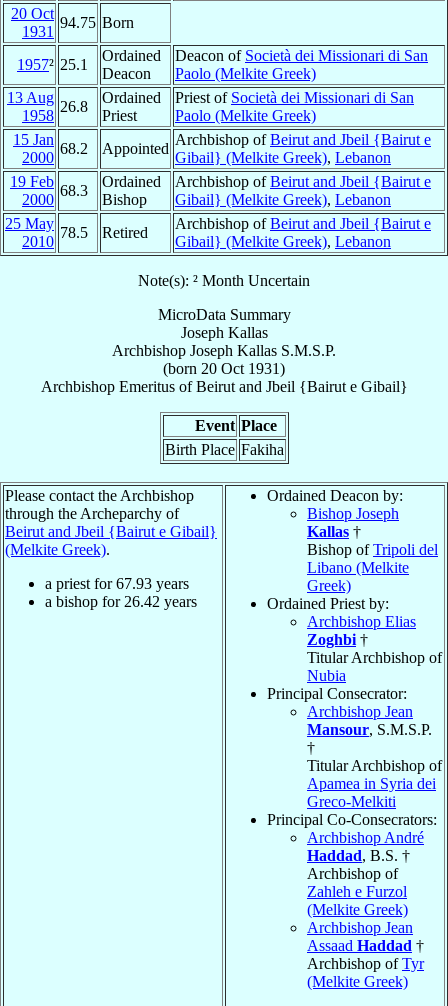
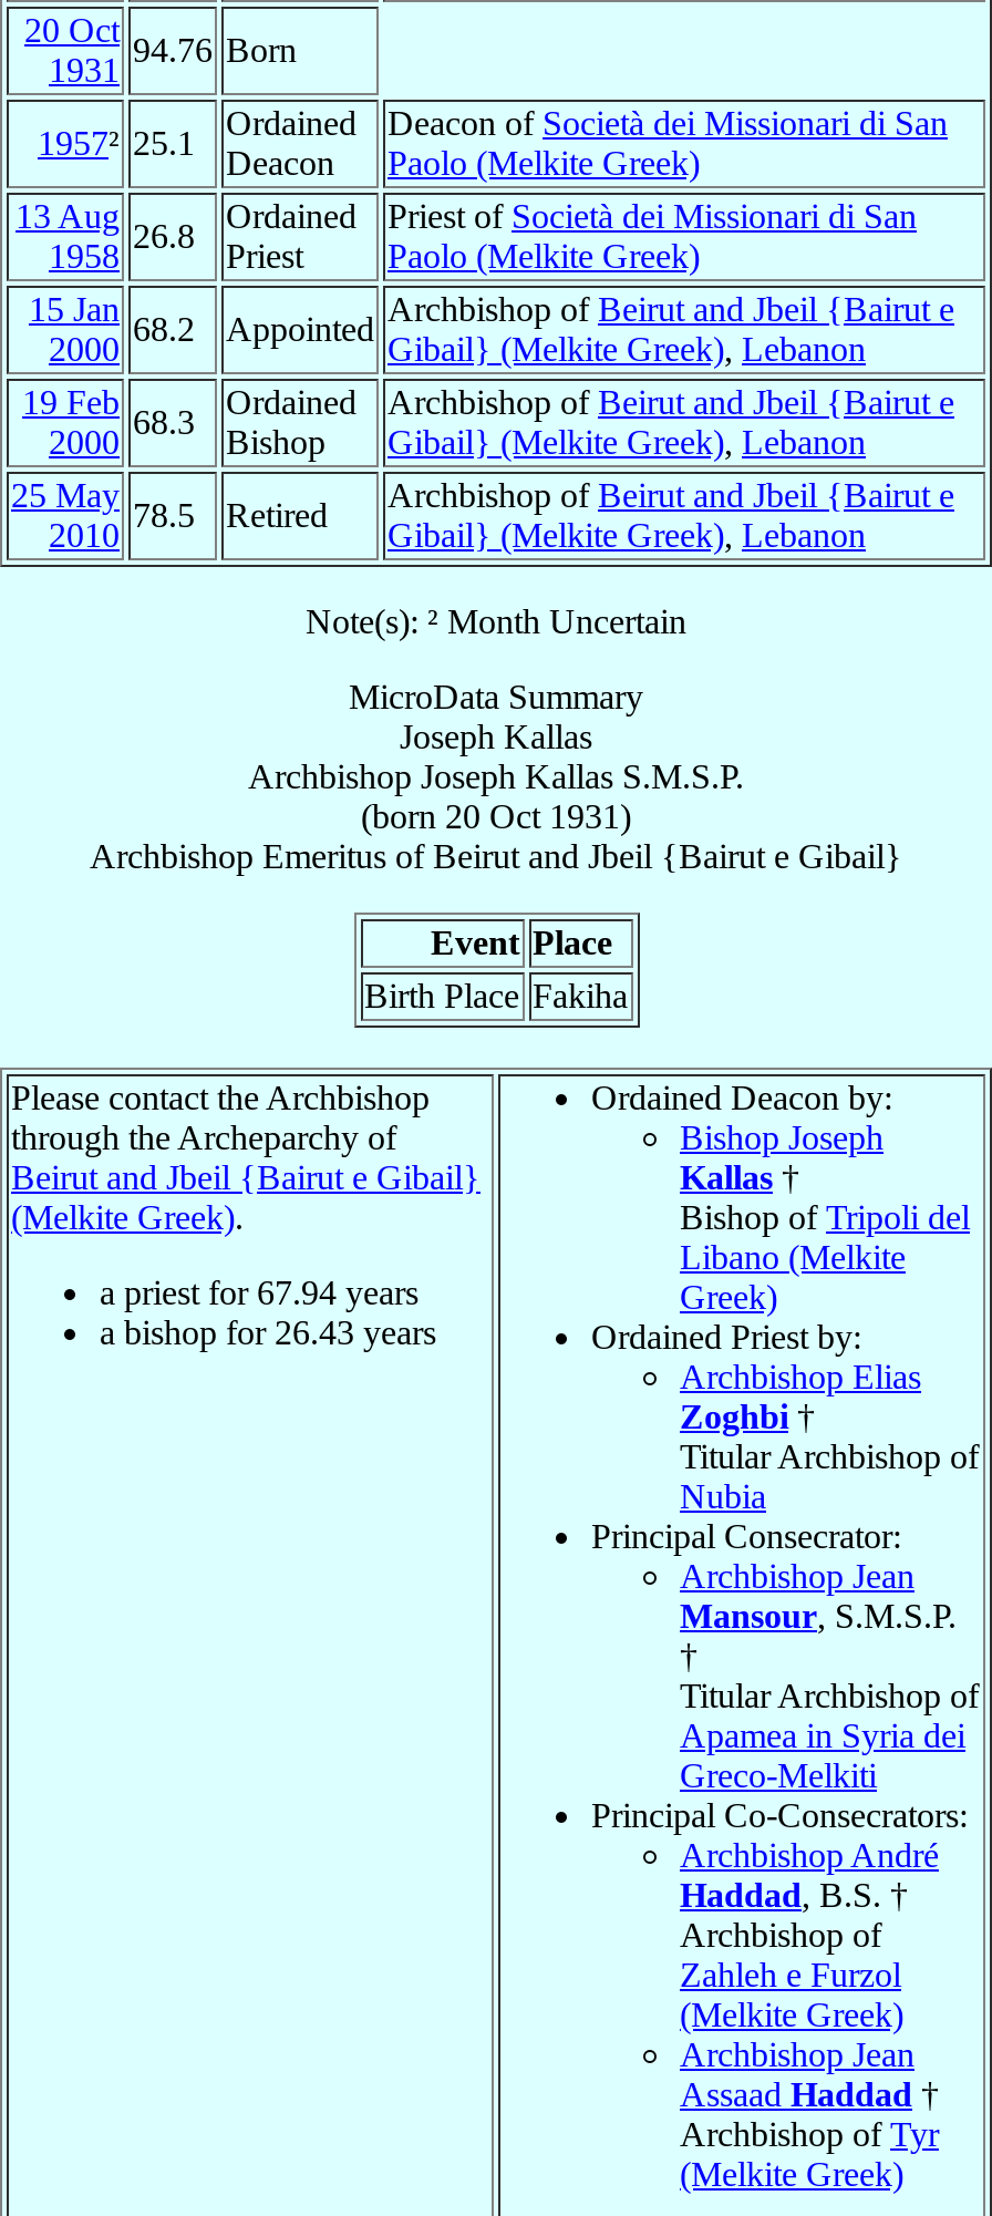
[60,14,134,31] 94.75 Born -> [133,31,297,69] 94.76 Born
[45,575,189,592] a priest for 67.93 years -> [100,1274,418,1311] a priest for 67.94 years
[45,593,197,610] a bishop for 26.42 years -> [100,1313,436,1351] a bishop for 26.43 years

